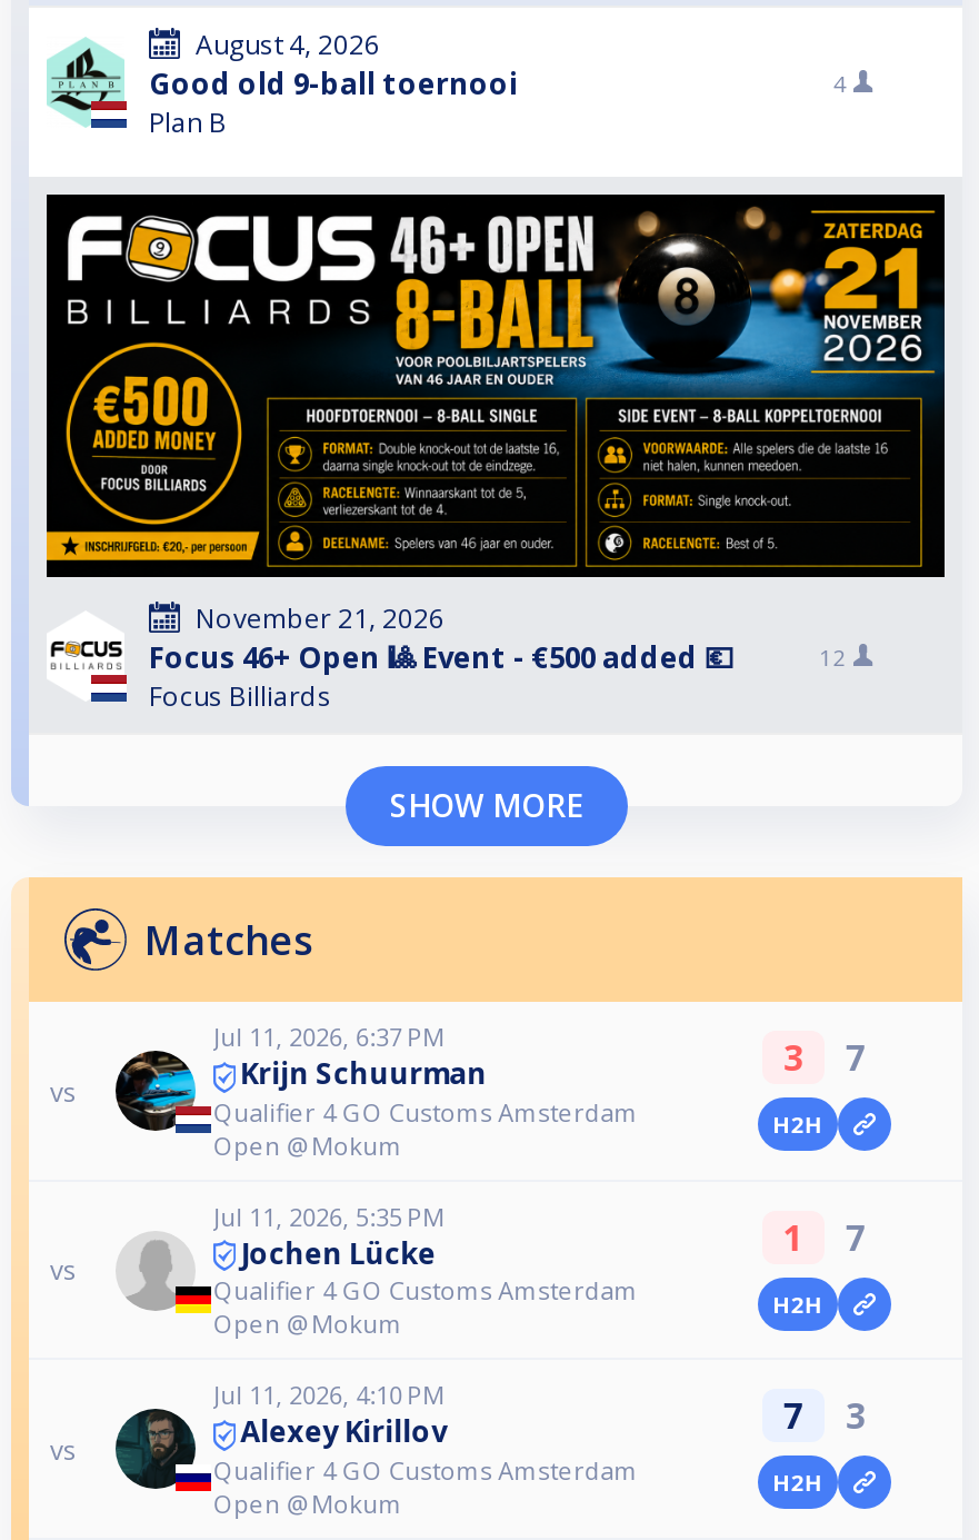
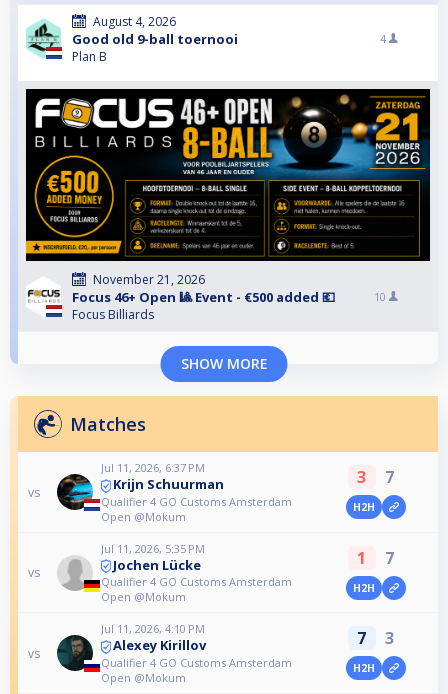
[819,642,853,674] 12 -> [374,290,389,304] 10

